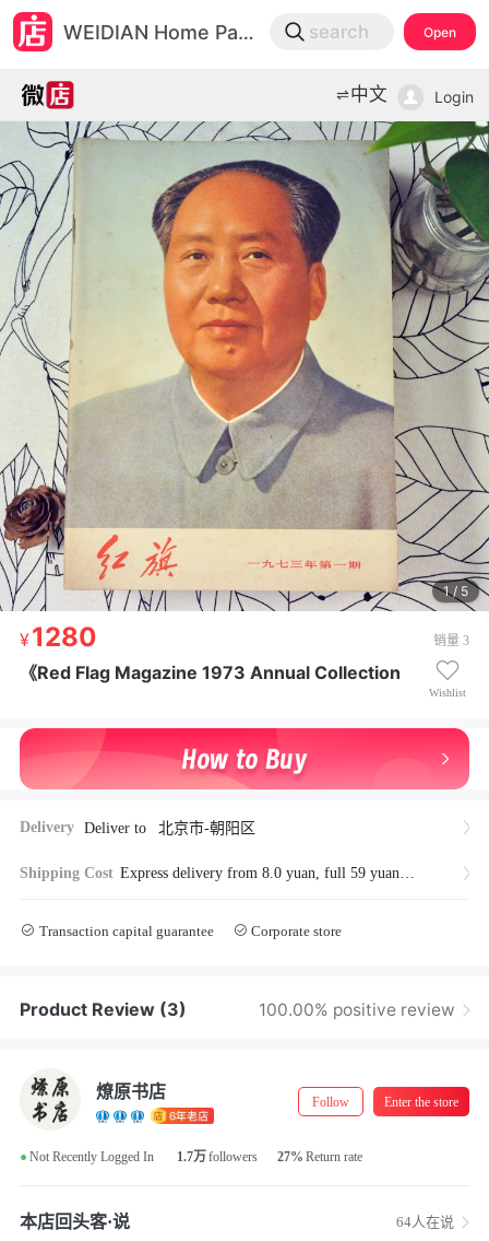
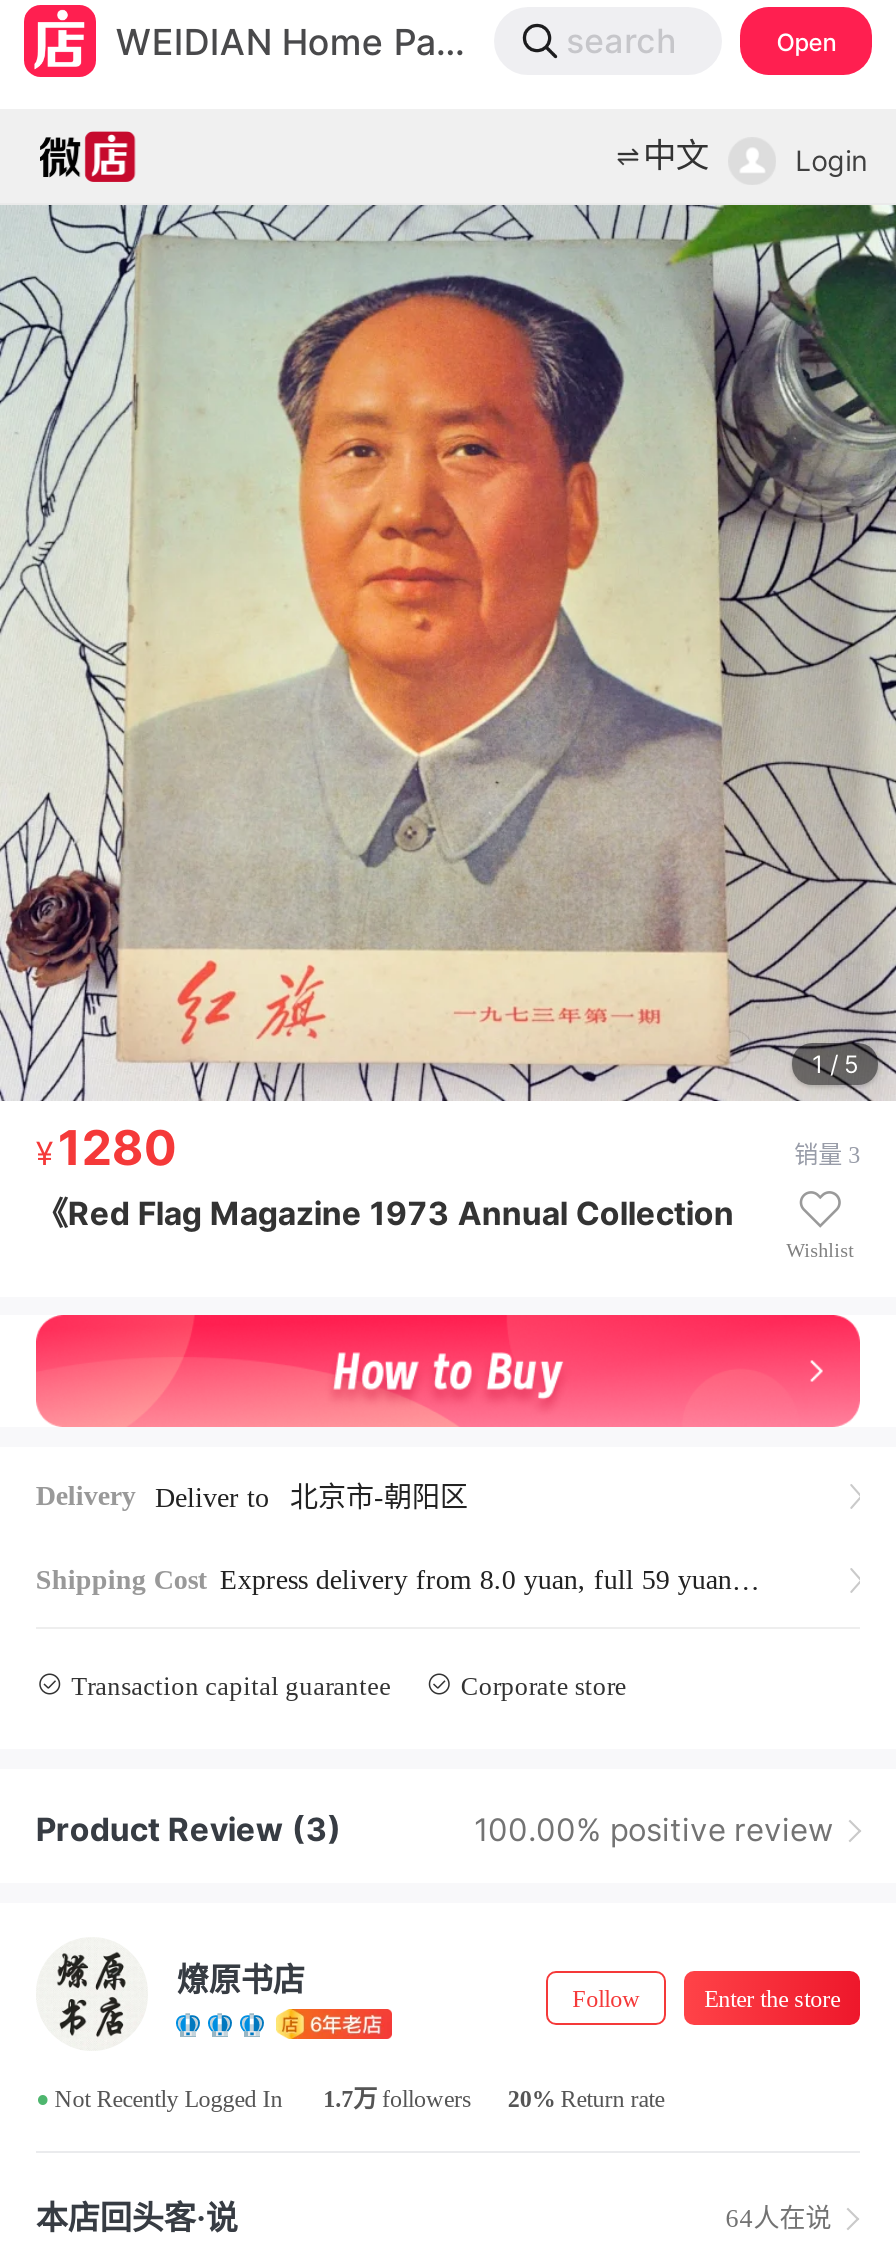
[20,1144,363,1168] • Not Recently Logged In 1.7万 followers 27% Return rate -> [36,2076,664,2120] • Not Recently Logged In 1.7万 followers 20% Return rate

